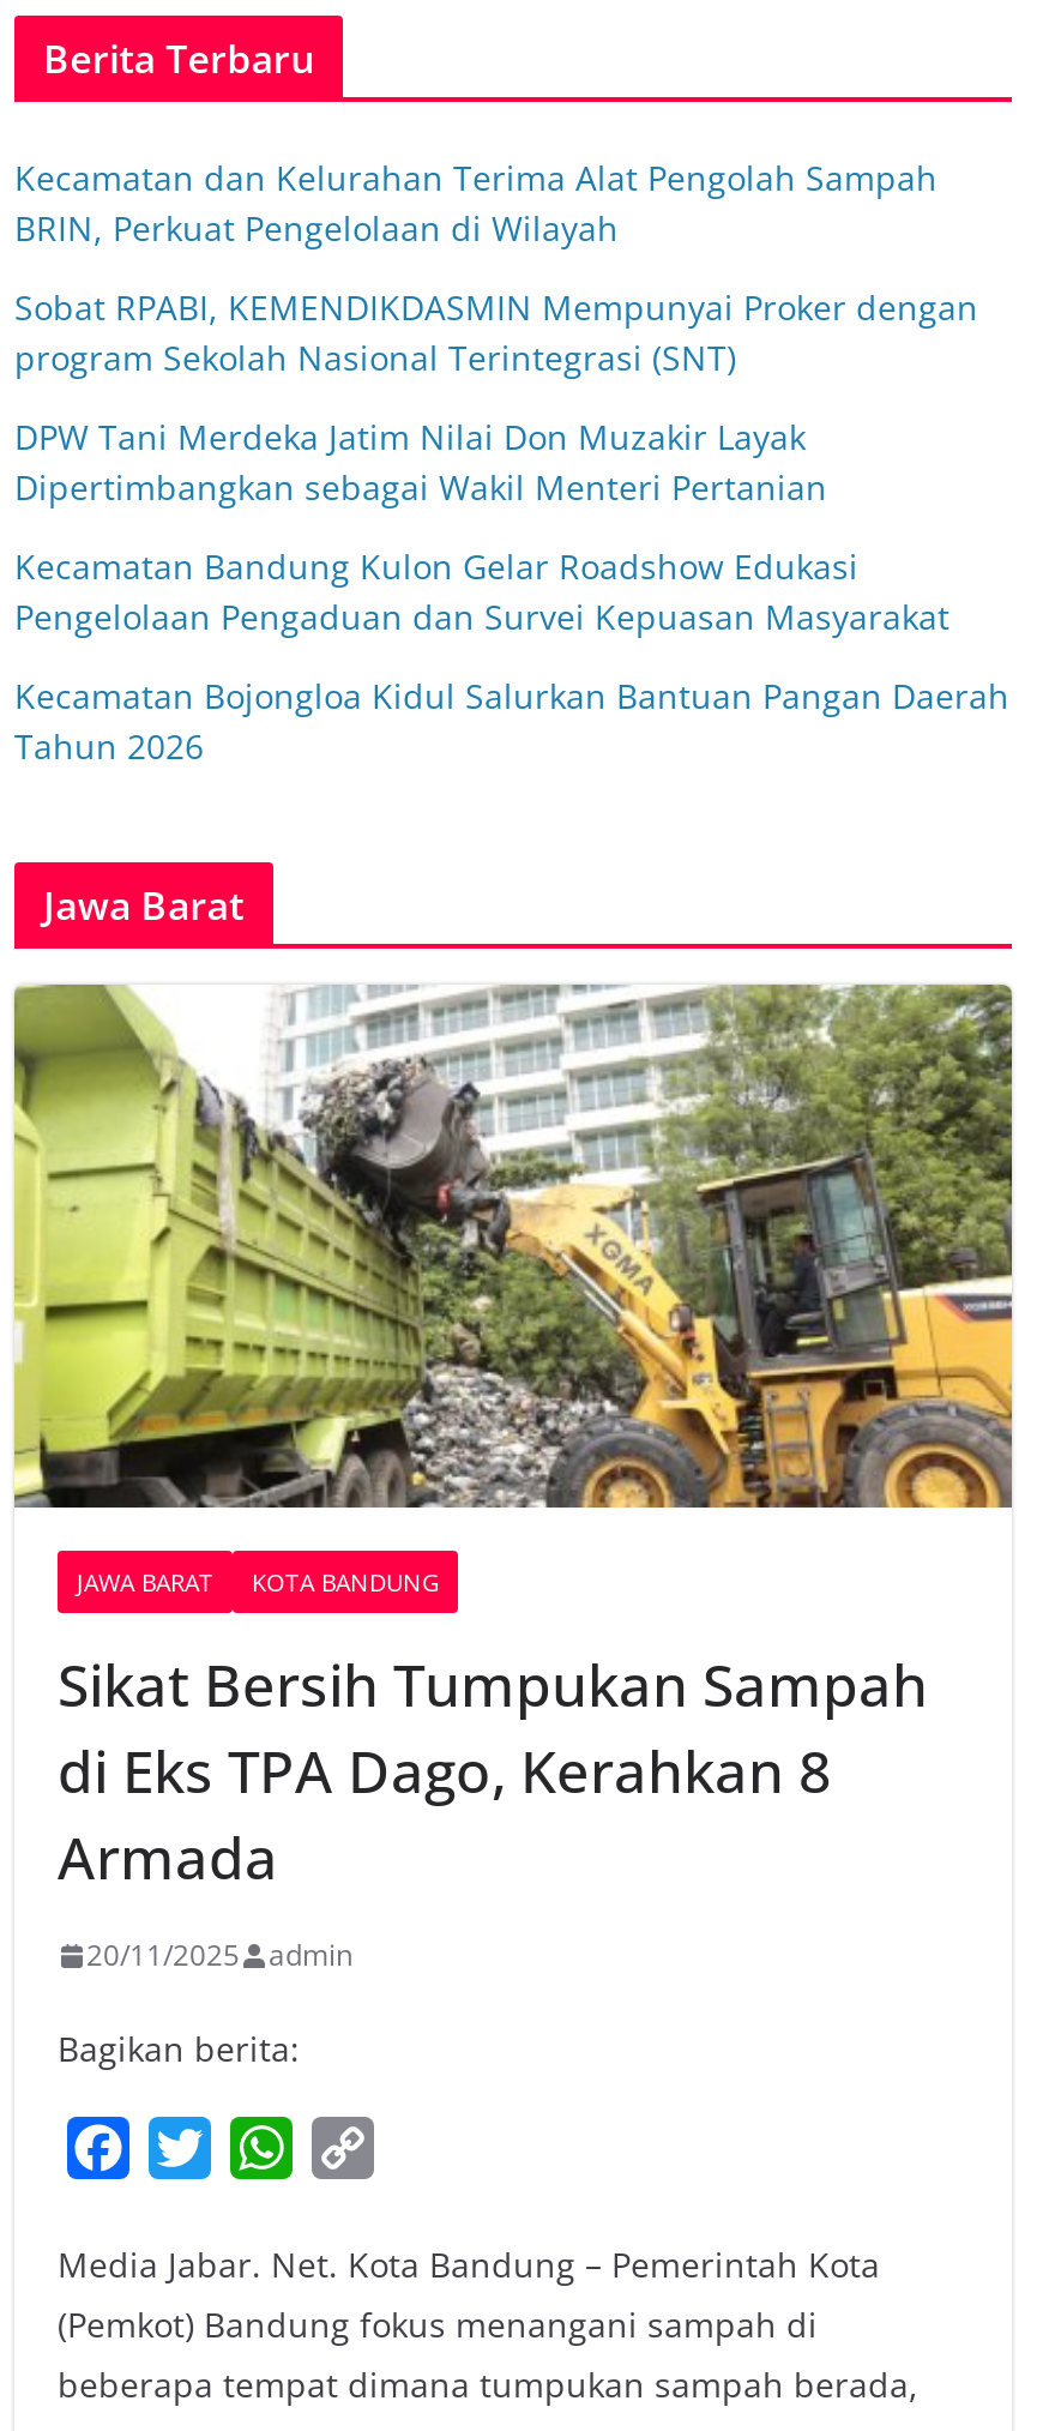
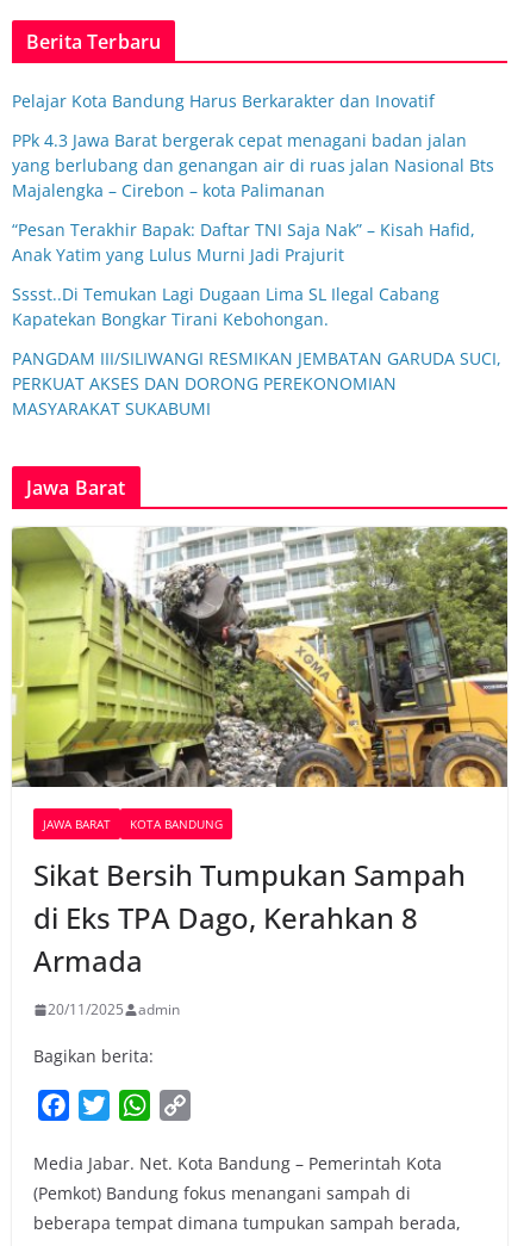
[14,154,938,250] Kecamatan dan Kelurahan Terima Alat Pengolah Sampah | BRIN, Perkuat Pengelolaan di Wilayah -> [12,89,435,112] Pelajar Kota Bandung Harus Berkarakter dan Inovatif
[14,283,978,379] Sobat RPABI, KEMENDIKDASMIN Mempunyai Proker dengan | program Sekolah Nasional Terintegrasi (SNT) -> [12,128,494,201] PPk 4.3 Jawa Barat bergerak cepat menagani badan jalan | yang berlubang dan genangan air di ruas jalan Nasional Bts | Majalengka – Cirebon – kota Palimanan
[14,413,827,509] DPW Tani Merdeka Jatim Nilai Don Muzakir Layak | Dipertimbangkan sebagai Wakil Menteri Pertanian -> [12,218,475,265] “Pesan Terakhir Bapak: Daftar TNI Saja Nak” – Kisah Hafid, | Anak Yatim yang Lulus Murni Jadi Prajurit
[14,542,949,638] Kecamatan Bandung Kulon Gelar Roadshow Edukasi | Pengelolaan Pengaduan dan Survei Kepuasan Masyarakat -> [12,282,439,330] Sssst..Di Temukan Lagi Dugaan Lima SL Ilegal Cabang | Kapatekan Bongkar Tirani Kebohongan.
[14,672,1009,768] Kecamatan Bojongloa Kidul Salurkan Bantuan Pangan Daerah | Tahun 2026 -> [12,346,501,419] PANGDAM III/SILIWANGI RESMIKAN JEMBATAN GARUDA SUCI, | PERKUAT AKSES DAN DORONG PEREKONOMIAN | MASYARAKAT SUKABUMI

